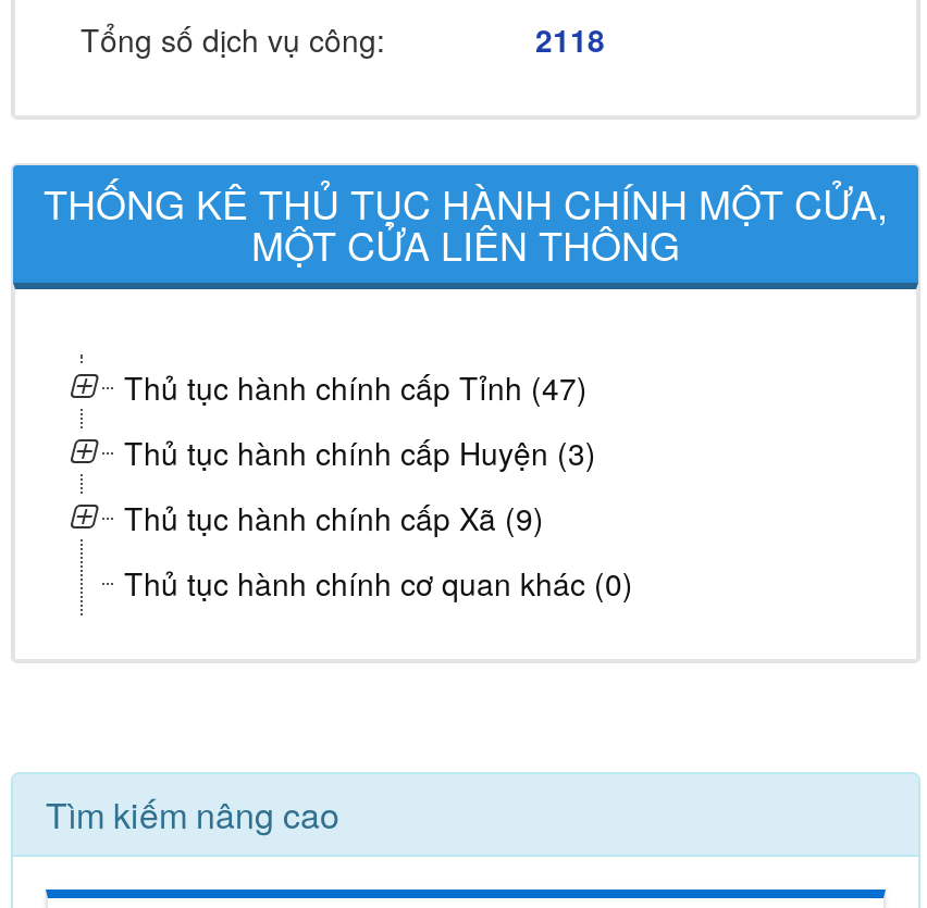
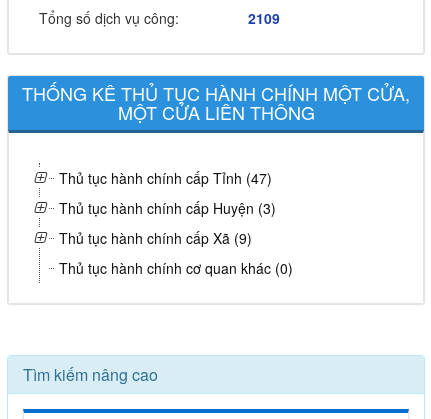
[535,17,605,61] 2118 -> [248,8,280,28] 2109

